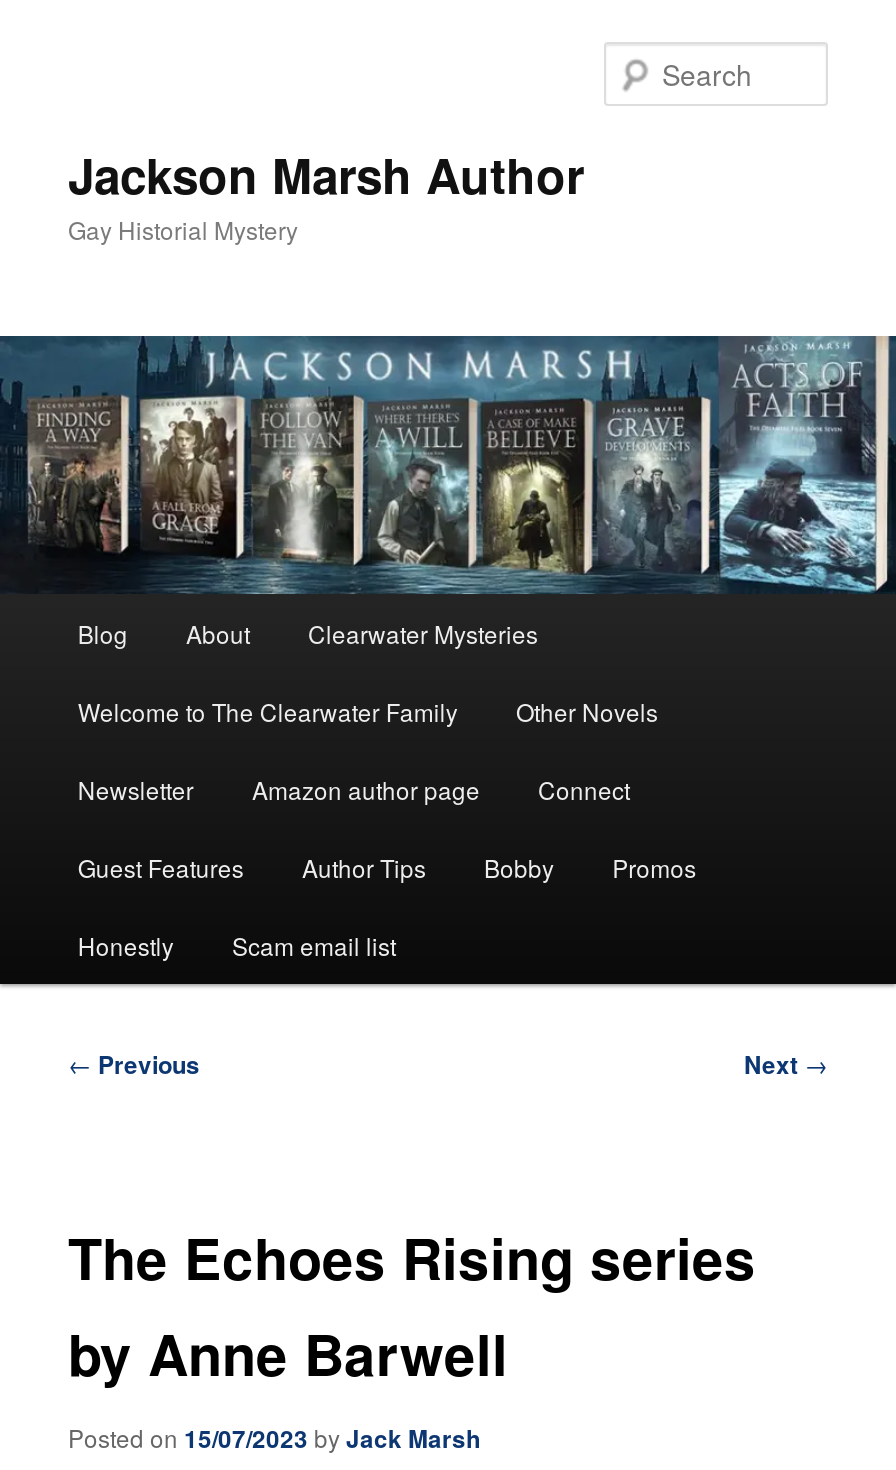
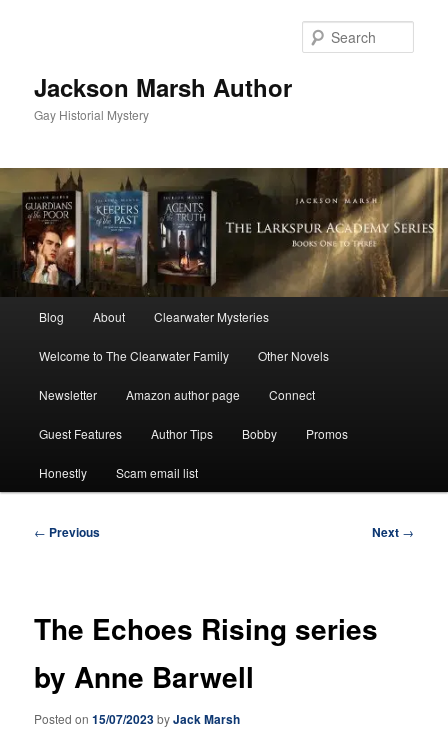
[6,334,890,596] [image] -> [3,167,445,298] [image]

